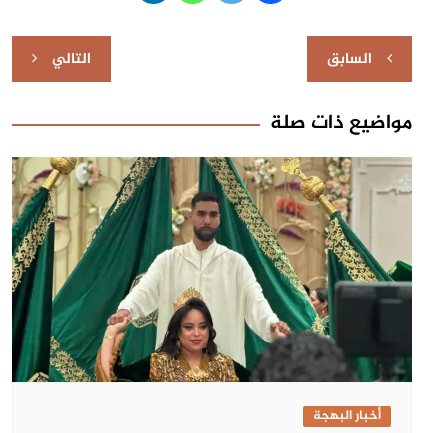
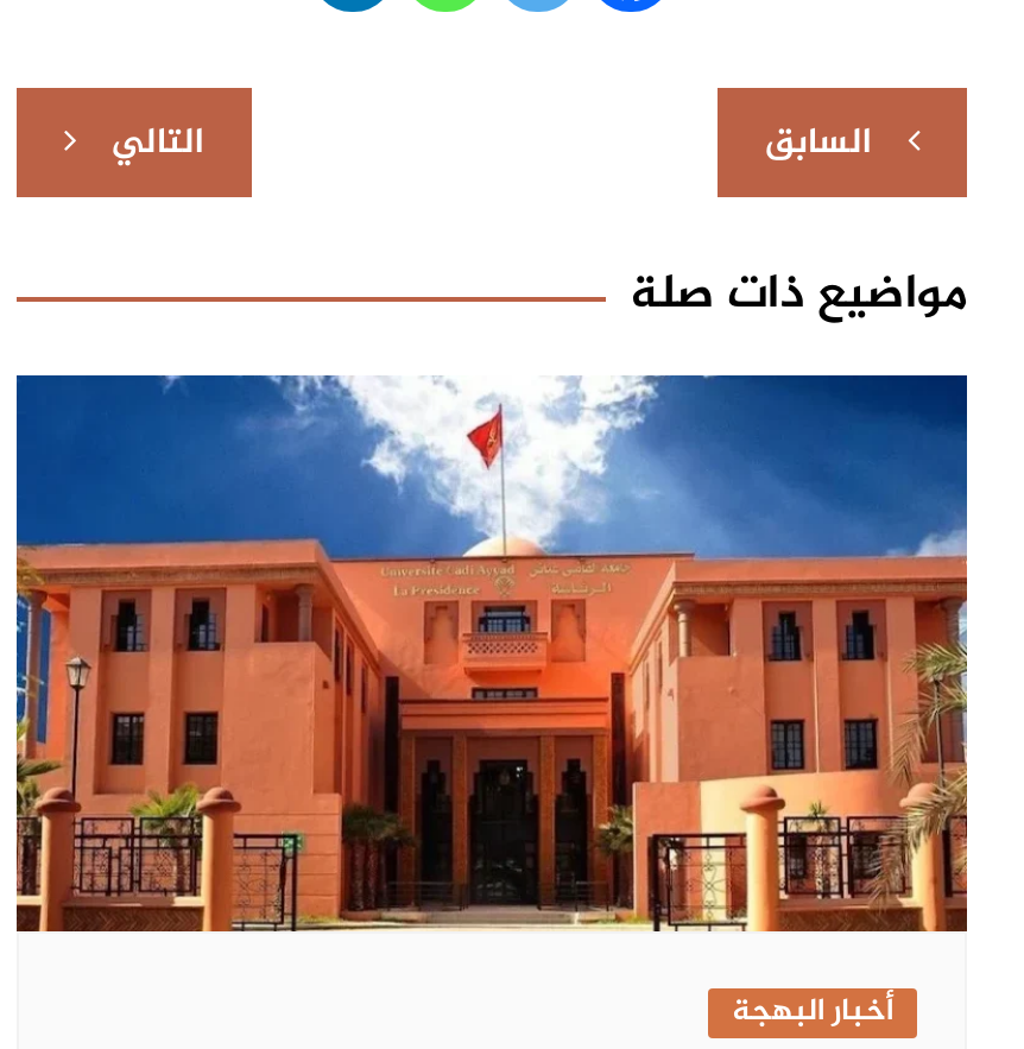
[11,156,413,383] [image] -> [14,373,969,934] [image]

